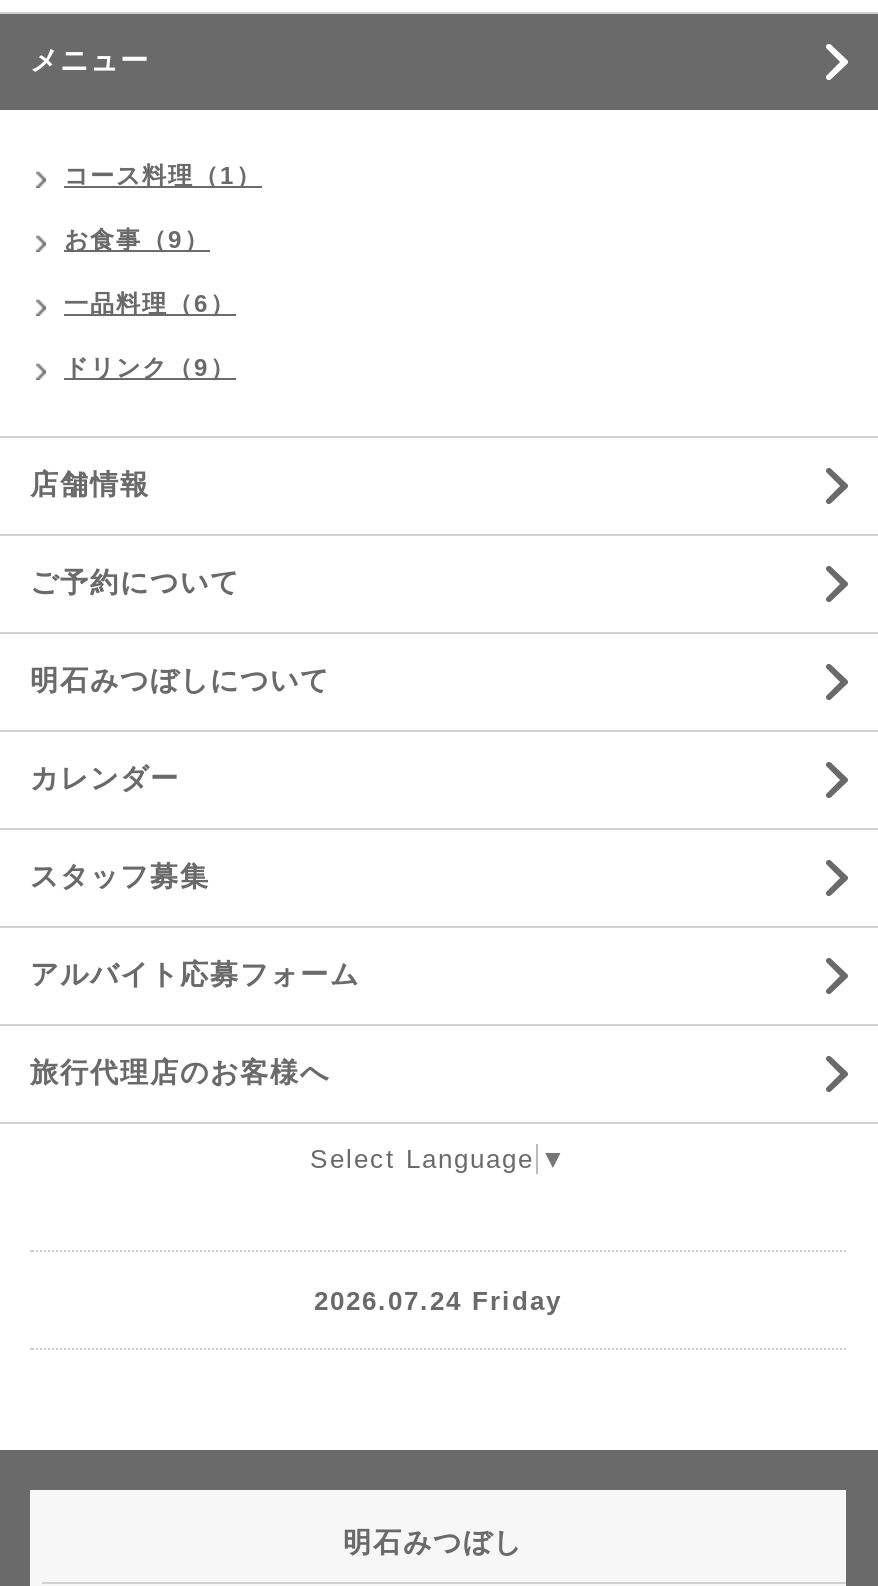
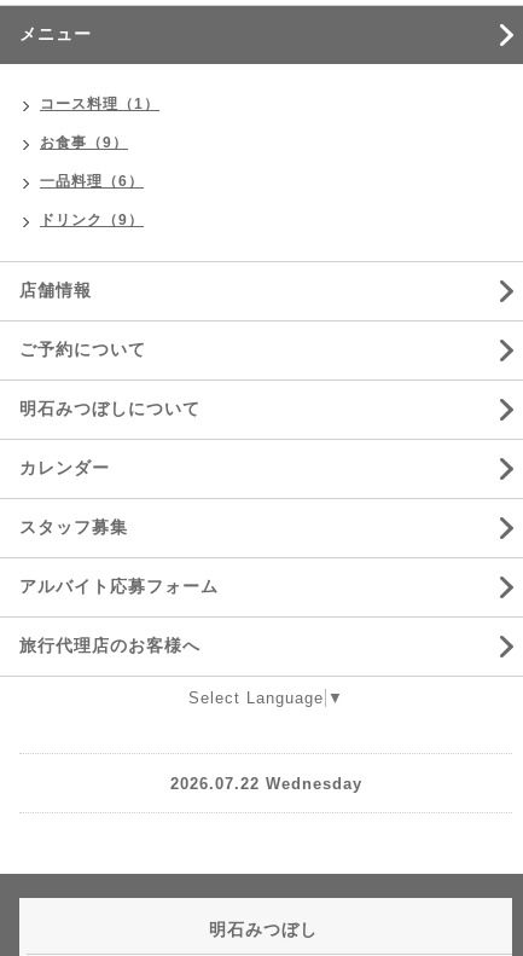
[314,1285,562,1315] 2026.07.24 Friday -> [170,774,362,792] 2026.07.22 Wednesday

